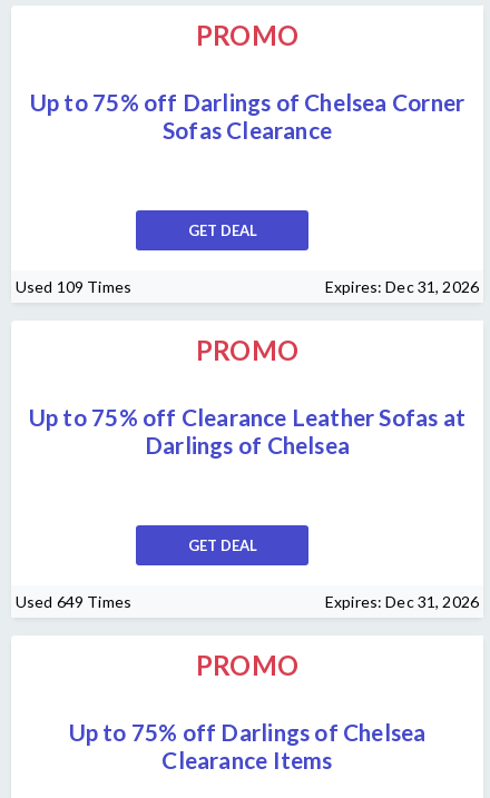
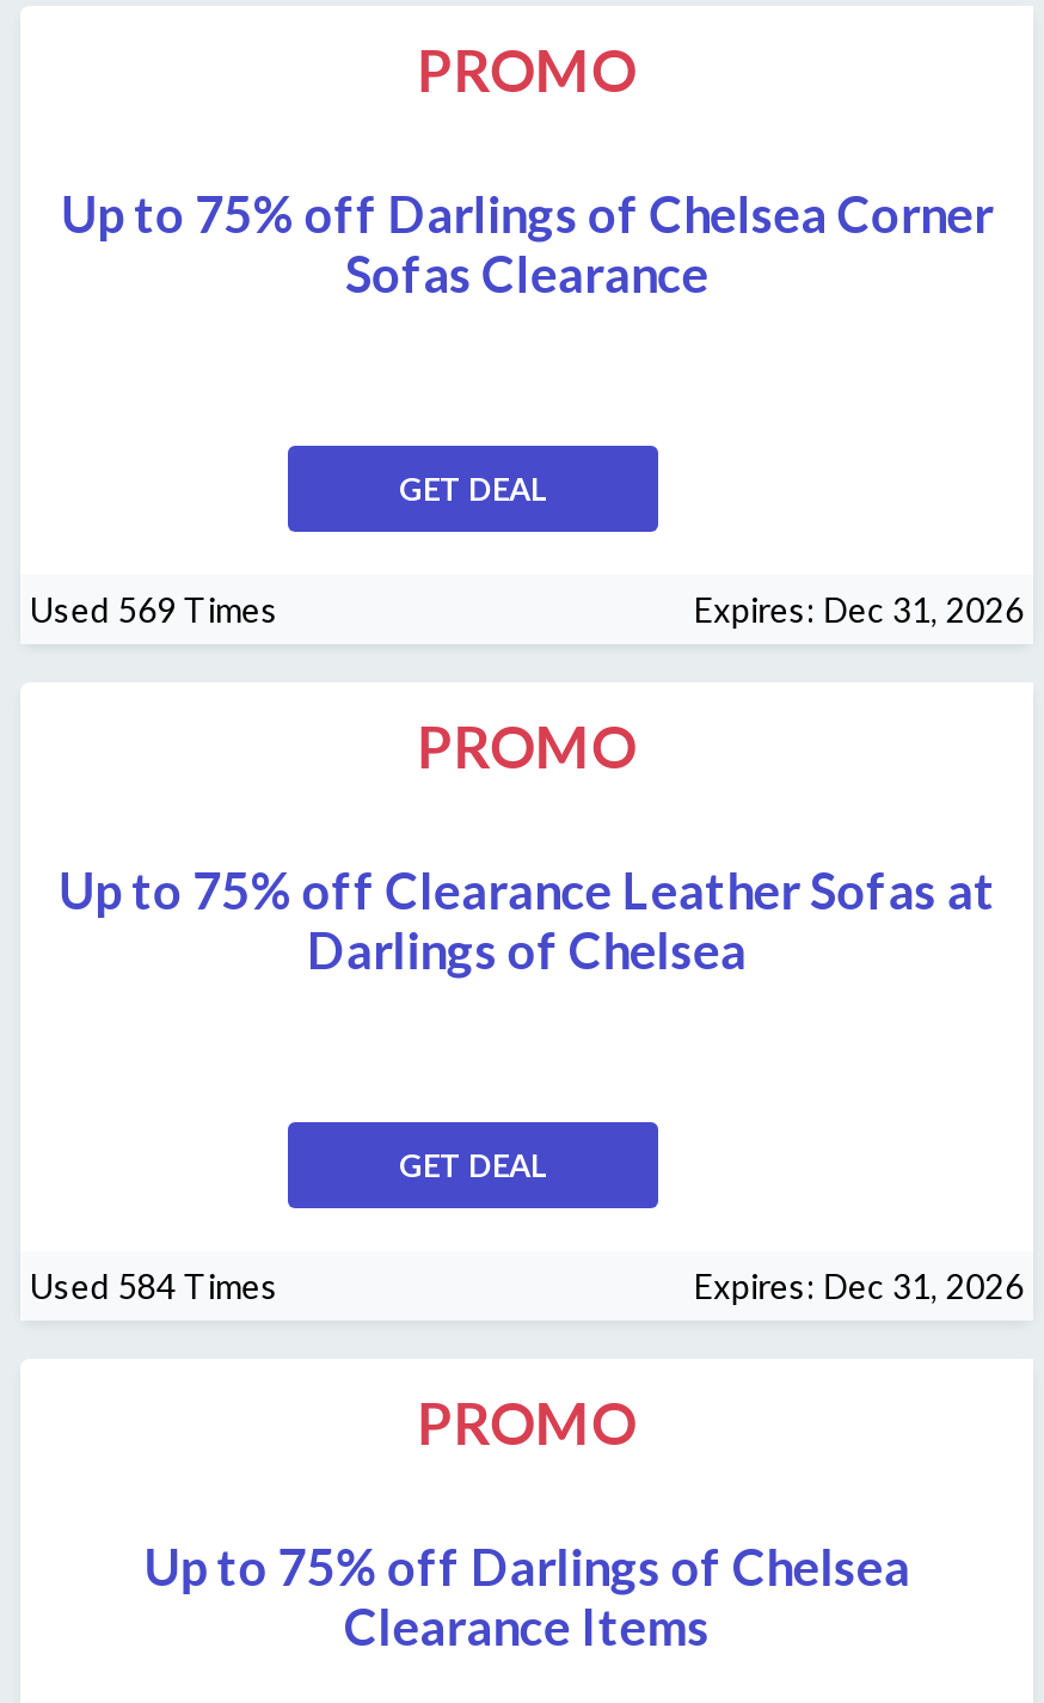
[16,277,131,296] Used 109 Times -> [30,589,278,630] Used 569 Times
[16,592,131,611] Used 649 Times -> [30,1266,278,1306] Used 584 Times

